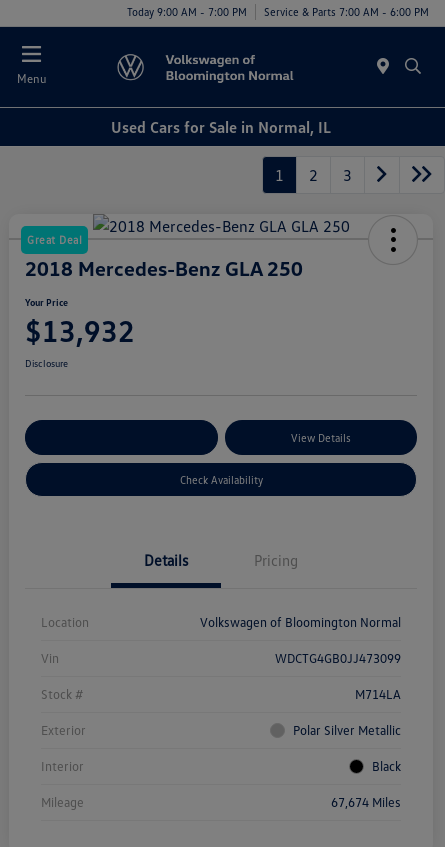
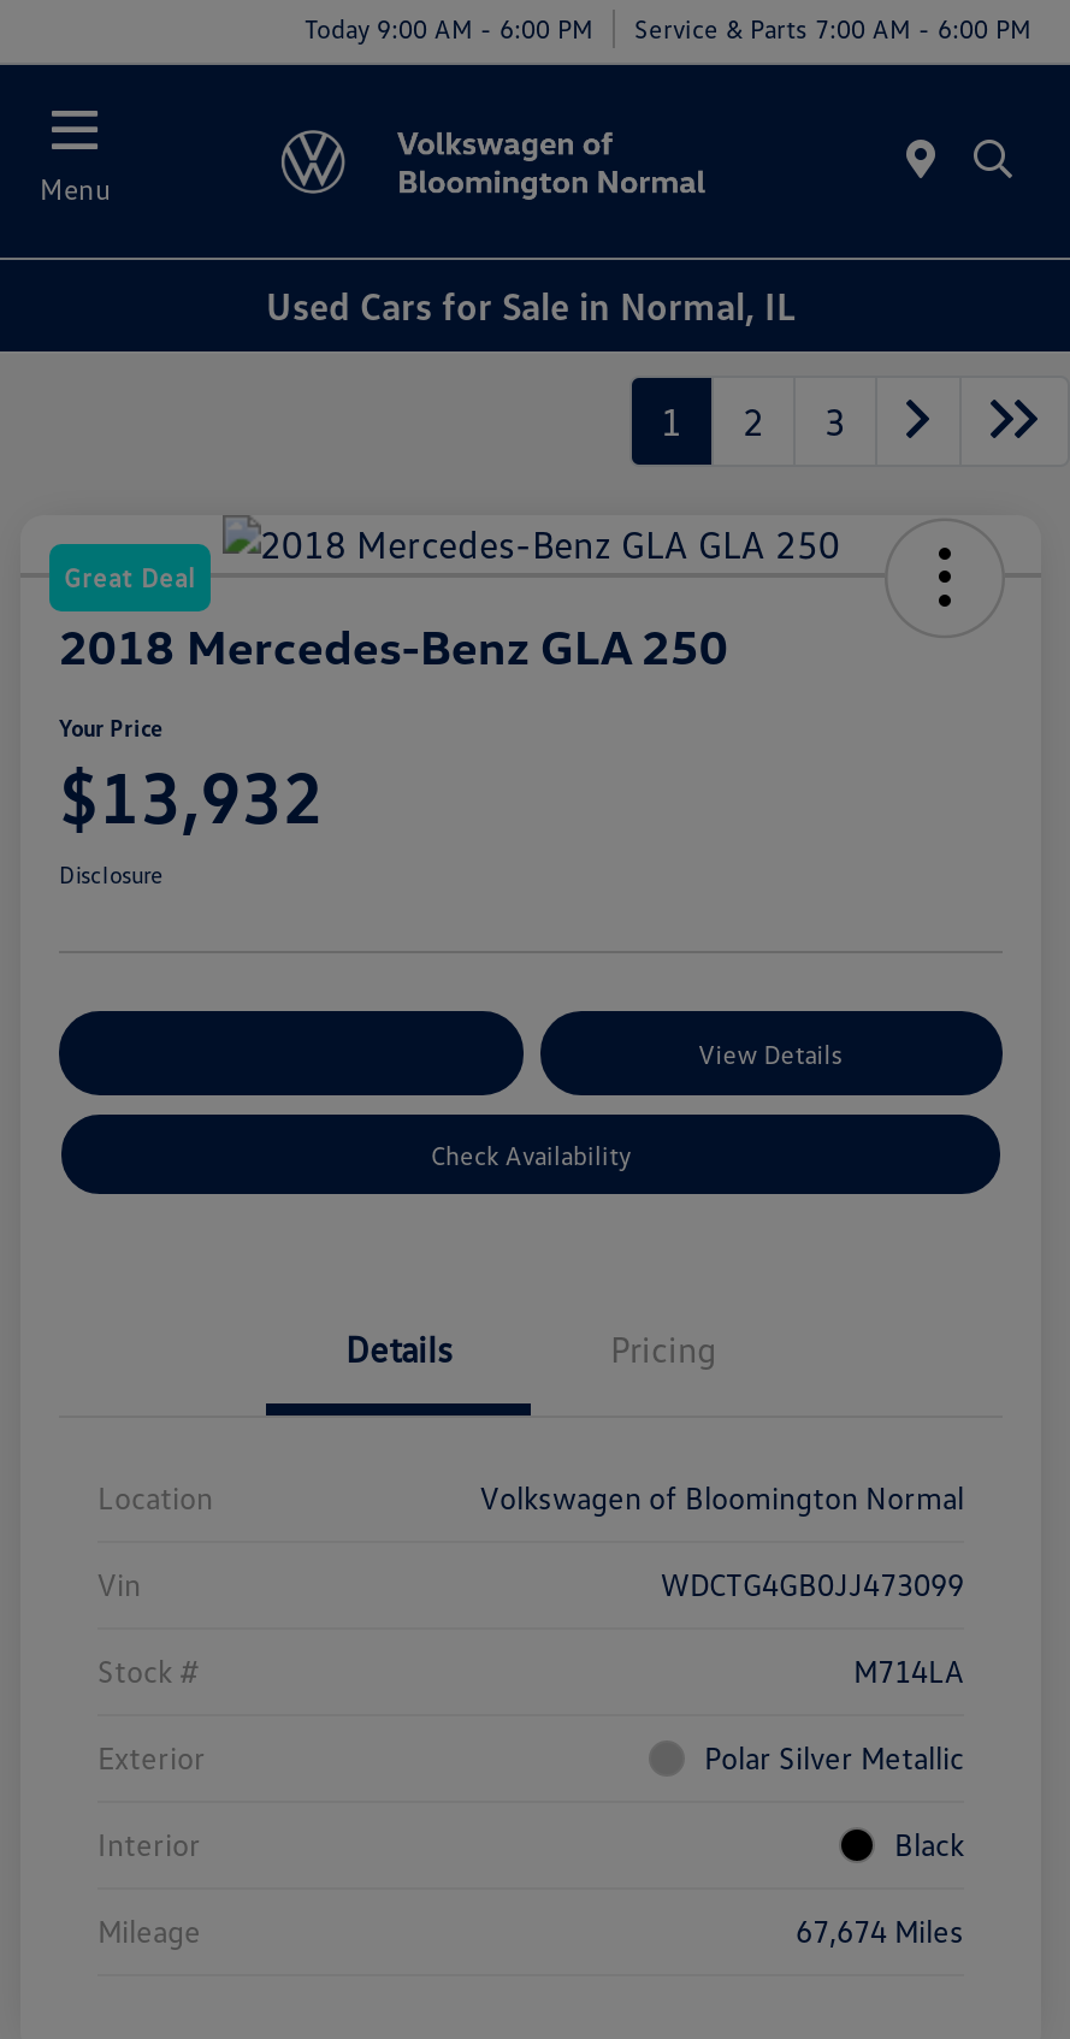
[127,4,429,17] Today 9:00 AM - 7:00 PM Service & Parts 7:00 AM - 6:00 PM -> [305,11,1031,42] Today 9:00 AM - 6:00 PM Service & Parts 7:00 AM - 6:00 PM

